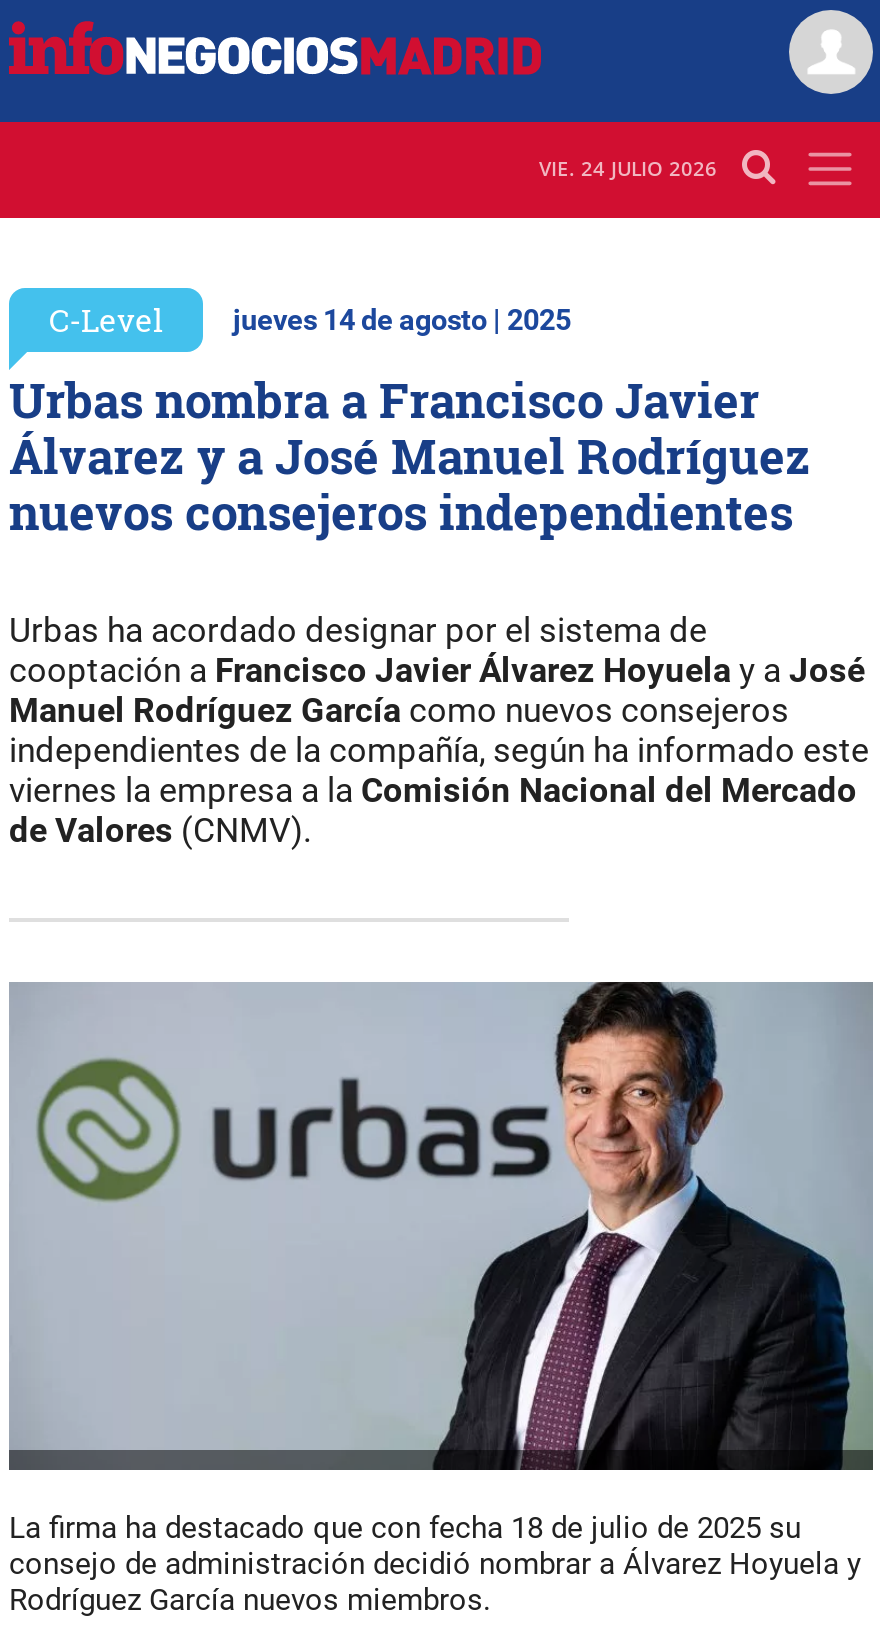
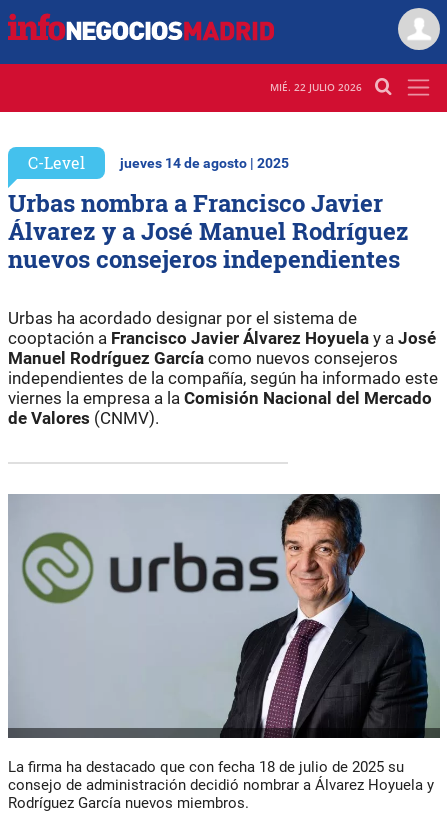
[539,155,717,183] VIE. 24 JULIO 2026 -> [270,80,362,94] MIÉ. 22 JULIO 2026

